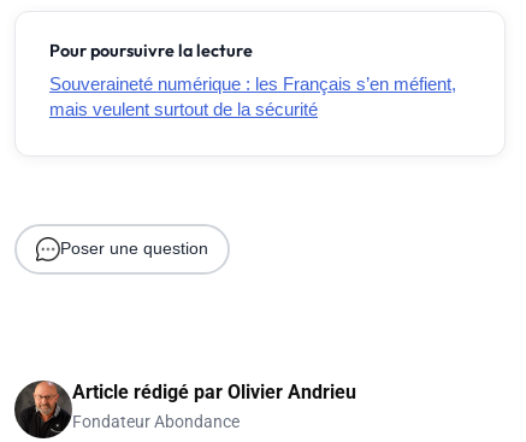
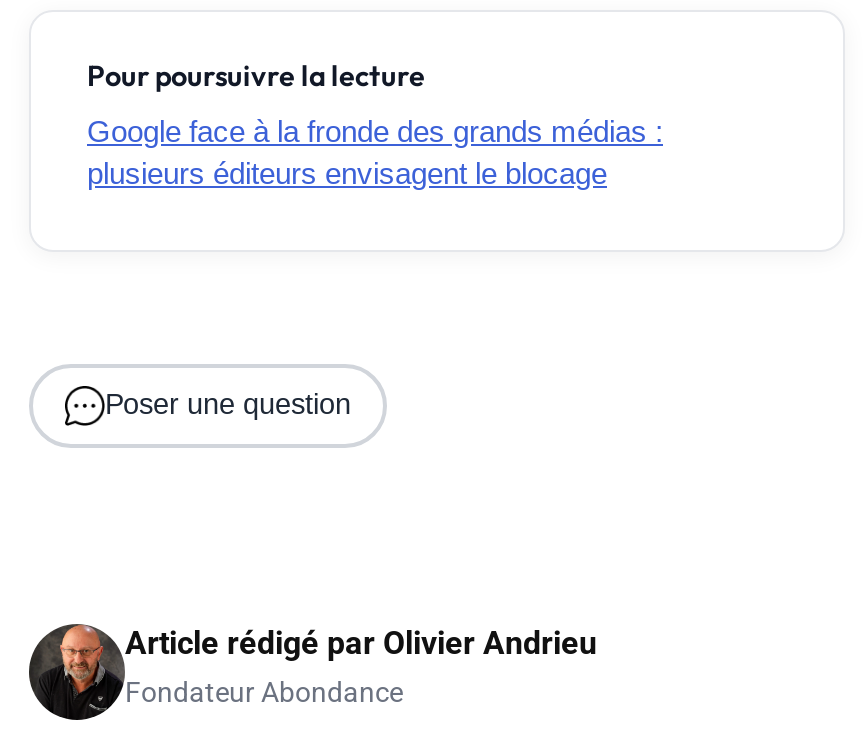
[49,74,456,119] Souveraineté numérique : les Français s’en méfient, | mais veulent surtout de la sécurité -> [87,114,663,190] Google face à la fronde des grands médias : | plusieurs éditeurs envisagent le blocage

